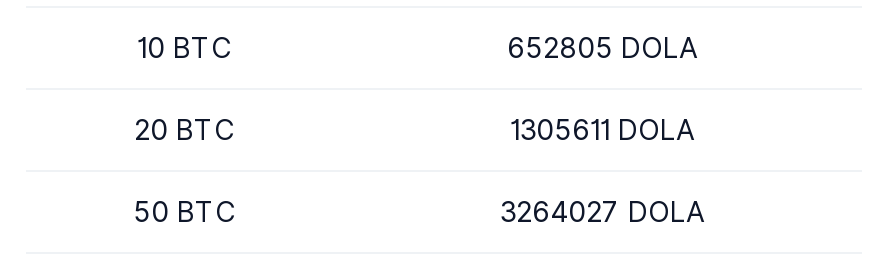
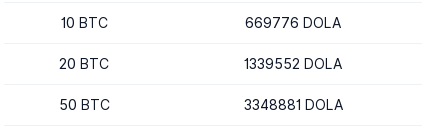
[507,30,697,64] 652805 DOLA -> [245,14,341,31] 669776 DOLA
[510,112,694,146] 1305611 DOLA -> [244,55,342,72] 1339552 DOLA
[500,194,704,228] 3264027 DOLA -> [243,96,342,113] 3348881 DOLA

